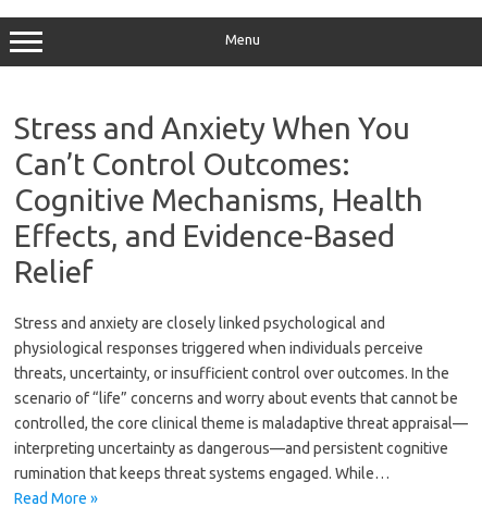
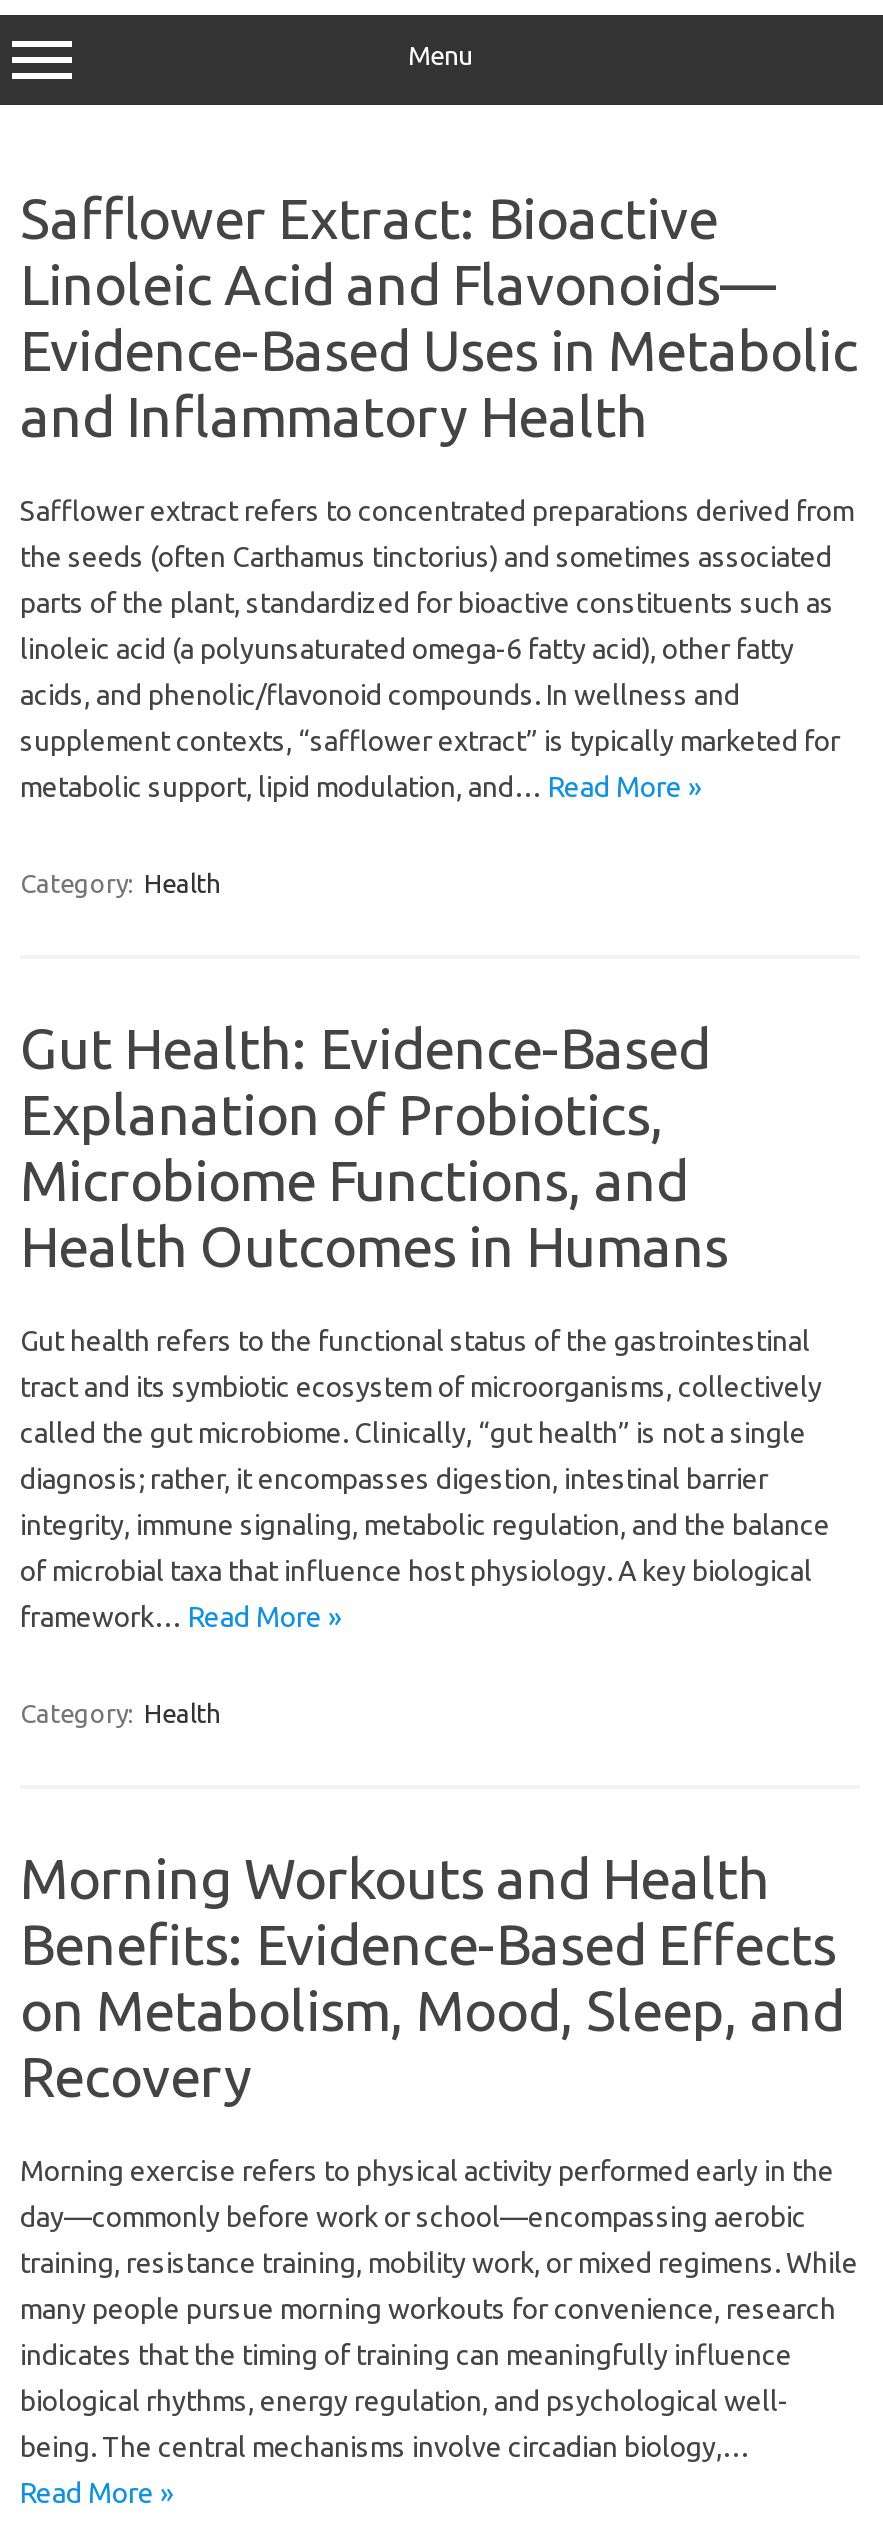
[14,111,468,482] Stress and Anxiety When You | Can’t Control Outcomes: | Cognitive Mechanisms, Health | Effects, and Evidence-Based | Relief | Stress and anxiety are closely linked psychological and | physiological responses triggered when individuals perceive | threats, uncertainty, or insufficient control over outcomes. In the | scenario of “life” concerns and worry about events that cannot be | controlled, the core clinical theme is maladaptive threat appraisal— | interpreting uncertainty as dangerous—and persistent cognitive | rumination that keeps threat systems engaged. While… -> [20,187,858,2463] Safflower Extract: Bioactive | Linoleic Acid and Flavonoids— | Evidence-Based Uses in Metabolic | and Inflammatory Health | Safflower extract refers to concentrated preparations derived from | the seeds (often Carthamus tinctorius) and sometimes associated | parts of the plant, standardized for bioactive constituents such as | linoleic acid (a polyunsaturated omega-6 fatty acid), other fatty | acids, and phenolic/flavonoid compounds. In wellness and | supplement contexts, “safflower extract” is typically marketed for | metabolic support, lipid modulation, and… Read More » | Category: Health | Gut Health: Evidence-Based | Explanation of Probiotics, | Microbiome Functions, and | Health Outcomes in Humans | Gut health refers to the functional status of the gastrointestinal | tract and its symbiotic ecosystem of microorganisms, collectively | called the gut microbiome. Clinically, “gut health” is not a single | diagnosis; rather, it encompasses digestion, intestinal barrier | integrity, immune signaling, metabolic regulation, and the balance | of microbial taxa that influence host physiology. A key biological | framework… Read More » | Category: Health | Morning Workouts and Health | Benefits: Evidence-Based Effects | on Metabolism, Mood, Sleep, and | Recovery | Morning exercise refers to physical activity performed early in the | day—commonly before work or school—encompassing aerobic | training, resistance training, mobility work, or mixed regimens. While | many people pursue morning workouts for convenience, research | indicates that the timing of training can meaningfully influence | biological rhythms, energy regulation, and psychological well- | being. The central mechanisms involve circadian biology,…

